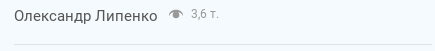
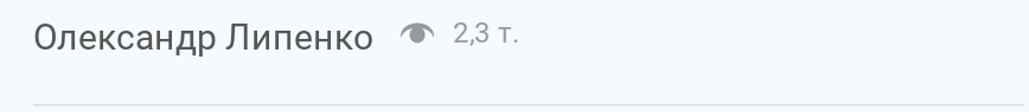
[191,7,219,21] 3,6 т. -> [453,16,519,49] 2,3 т.

